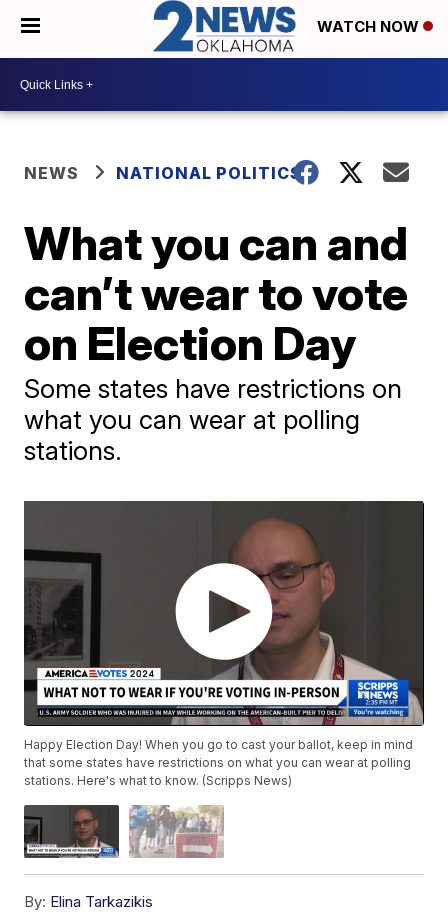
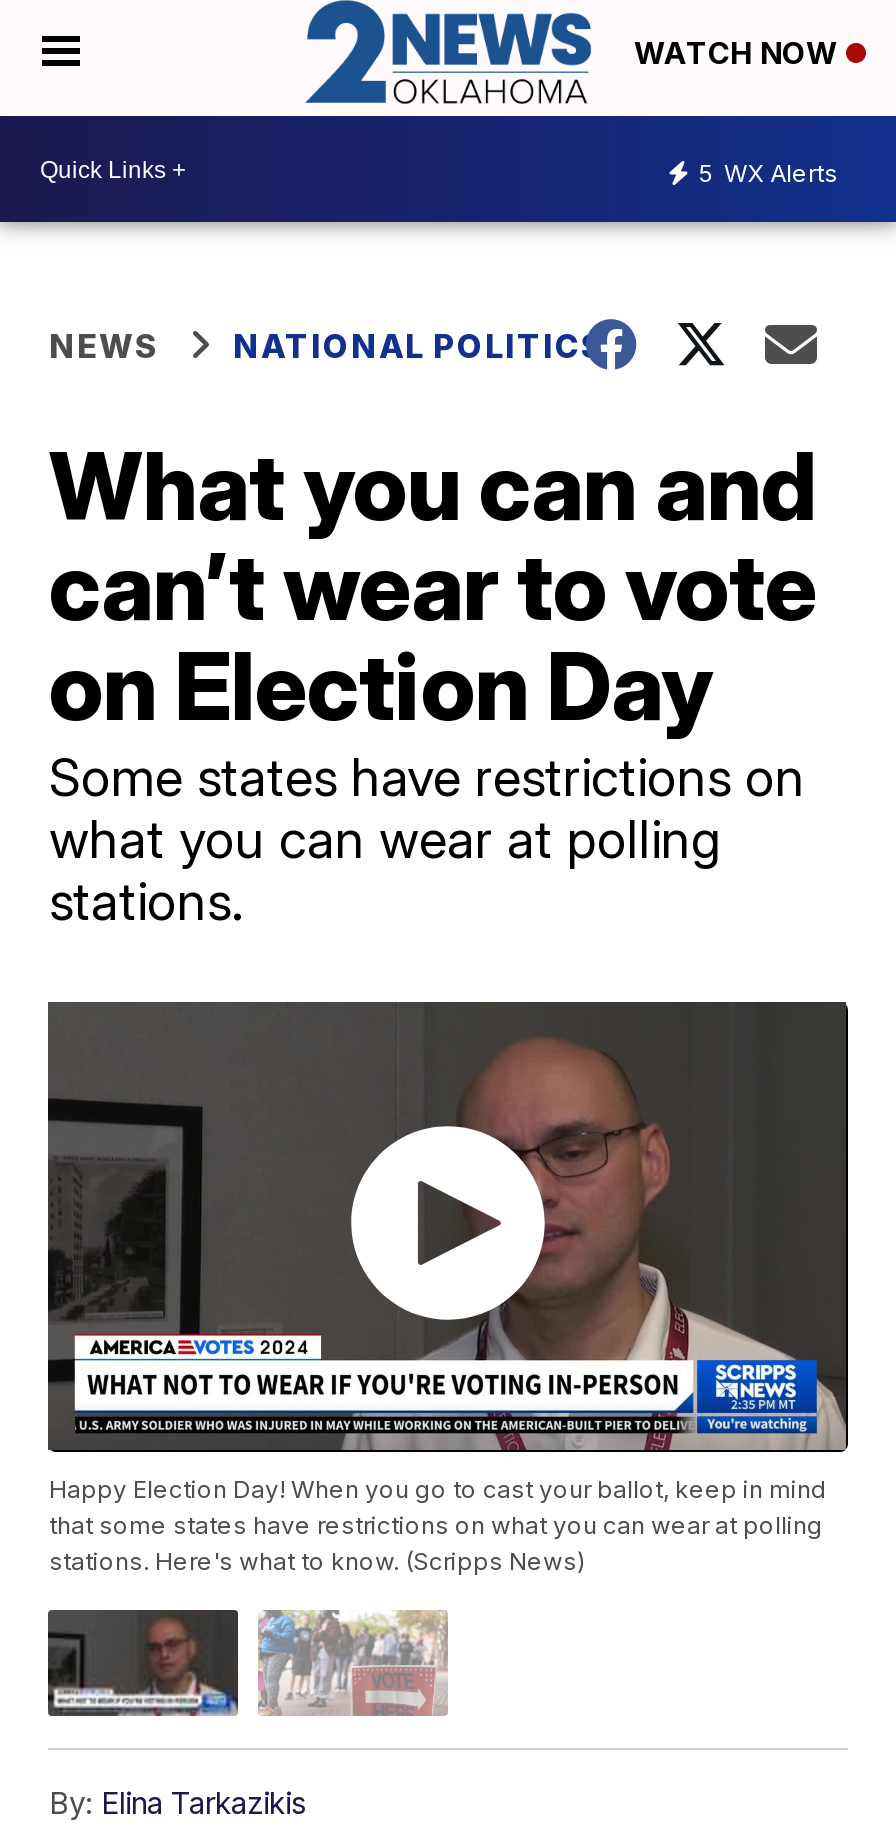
none -> [698,157,838,187] 5 WX Alerts

